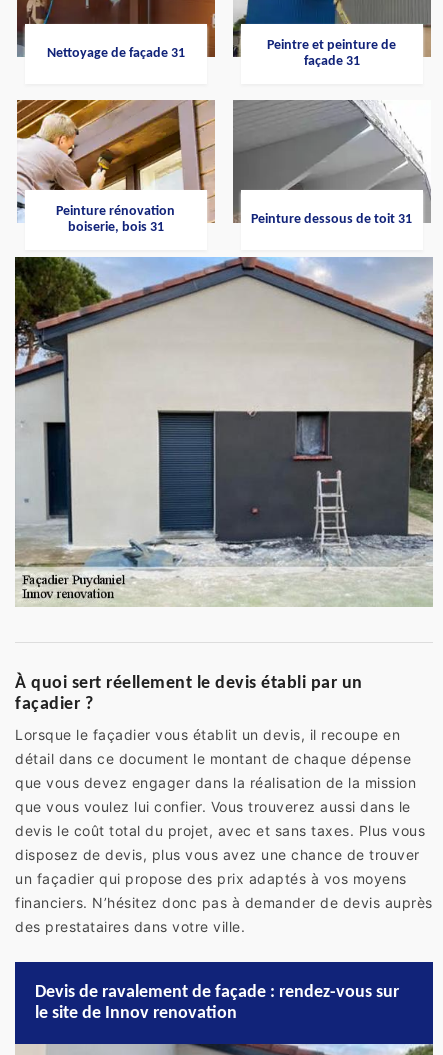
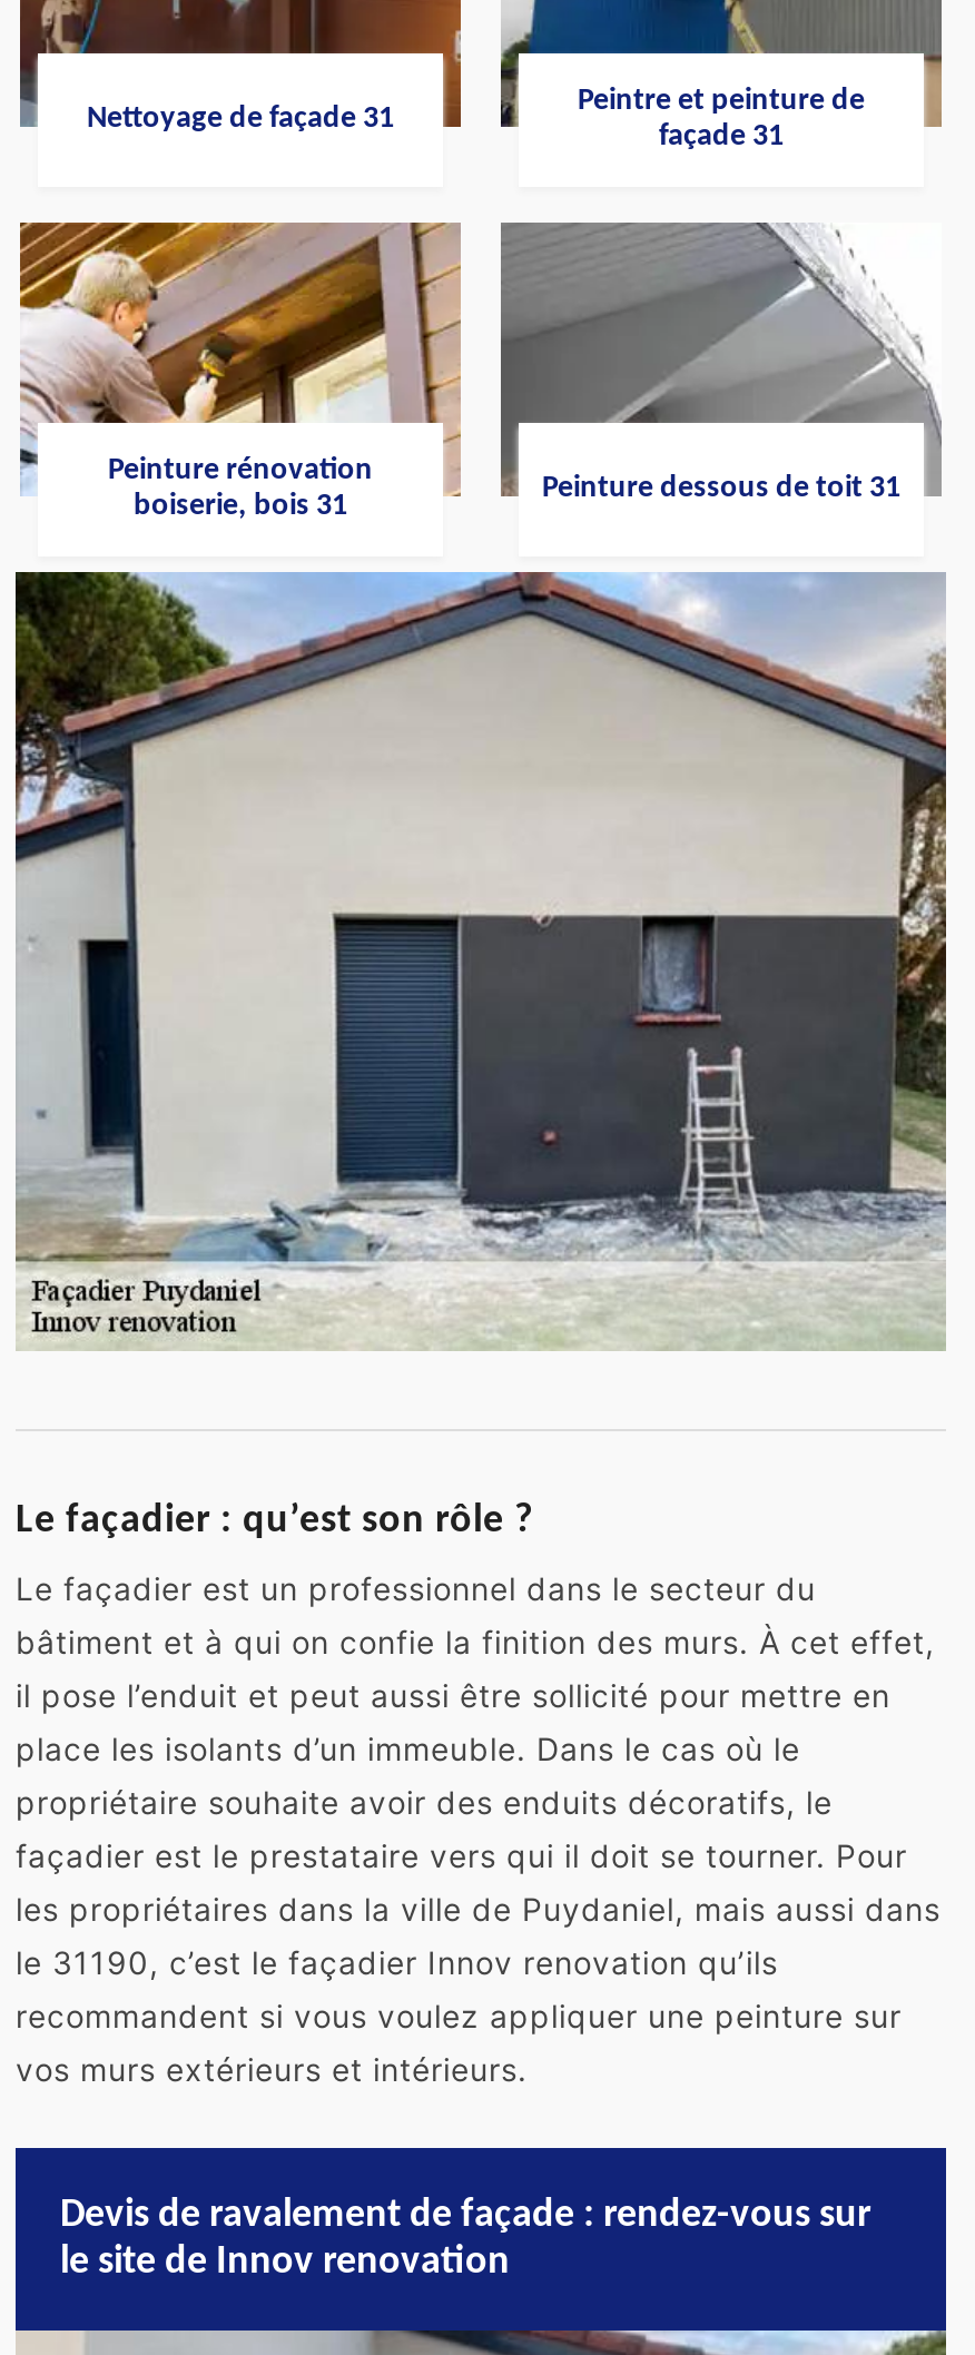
[15,674,362,714] À quoi sert réellement le devis établi par un | façadier ? -> [16,1500,533,1543] Le façadier : qu’est son rôle ?
[15,726,432,935] Lorsque le façadier vous établit un devis, il recoupe en | détail dans ce document le montant de chaque dépense | que vous devez engager dans la réalisation de la mission | que vous voulez lui confier. Vous trouverez aussi dans le | devis le coût total du projet, avec et sans taxes. Plus vous | disposez de devis, plus vous avez une chance de trouver | un façadier qui propose des prix adaptés à vos moyens | financiers. N’hésitez donc pas à demander de devis auprès | des prestataires dans votre ville. -> [16,1569,940,2088] Le façadier est un professionnel dans le secteur du | bâtiment et à qui on confie la finition des murs. À cet effet, | il pose l’enduit et peut aussi être sollicité pour mettre en | place les isolants d’un immeuble. Dans le cas où le | propriétaire souhaite avoir des enduits décoratifs, le | façadier est le prestataire vers qui il doit se tourner. Pour | les propriétaires dans la ville de Puydaniel, mais aussi dans | le 31190, c’est le façadier Innov renovation qu’ils | recommandent si vous voulez appliquer une peinture sur | vos murs extérieurs et intérieurs.

